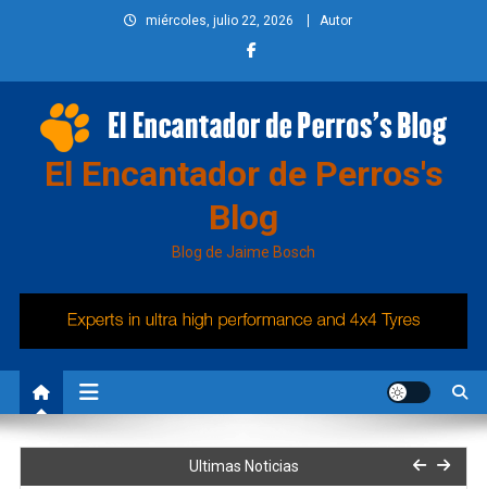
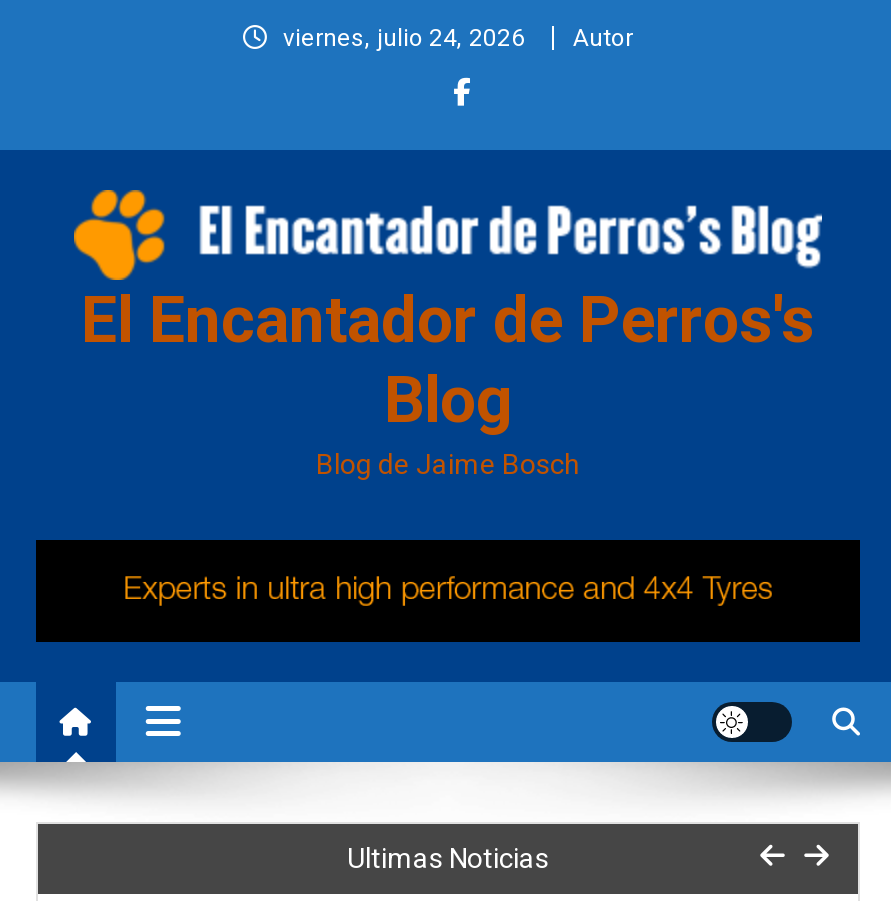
[146,13,294,28] miércoles, julio 22, 2026 -> [283,24,525,52] viernes, julio 24, 2026

